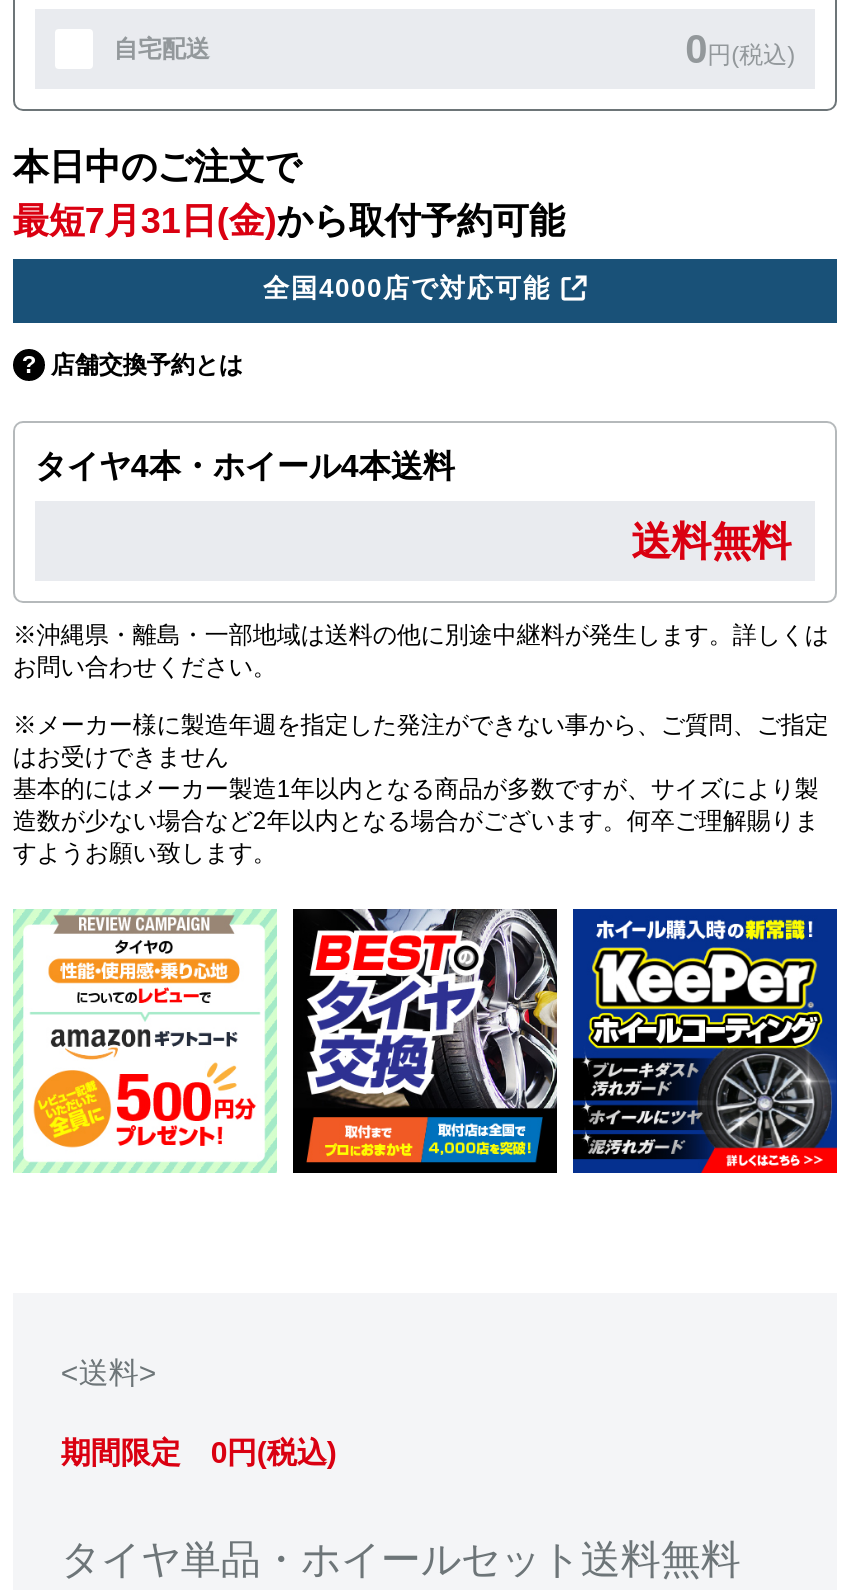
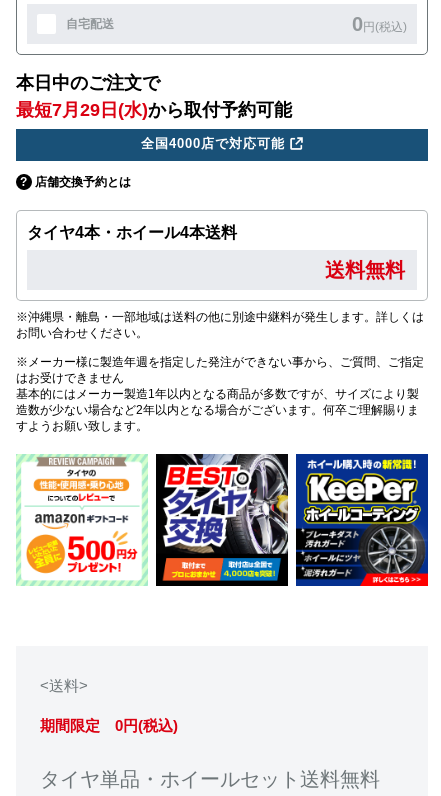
[13,200,565,240] 最短7月31日(金)から取付予約可能 -> [16,100,292,120] 最短7月29日(水)から取付予約可能

